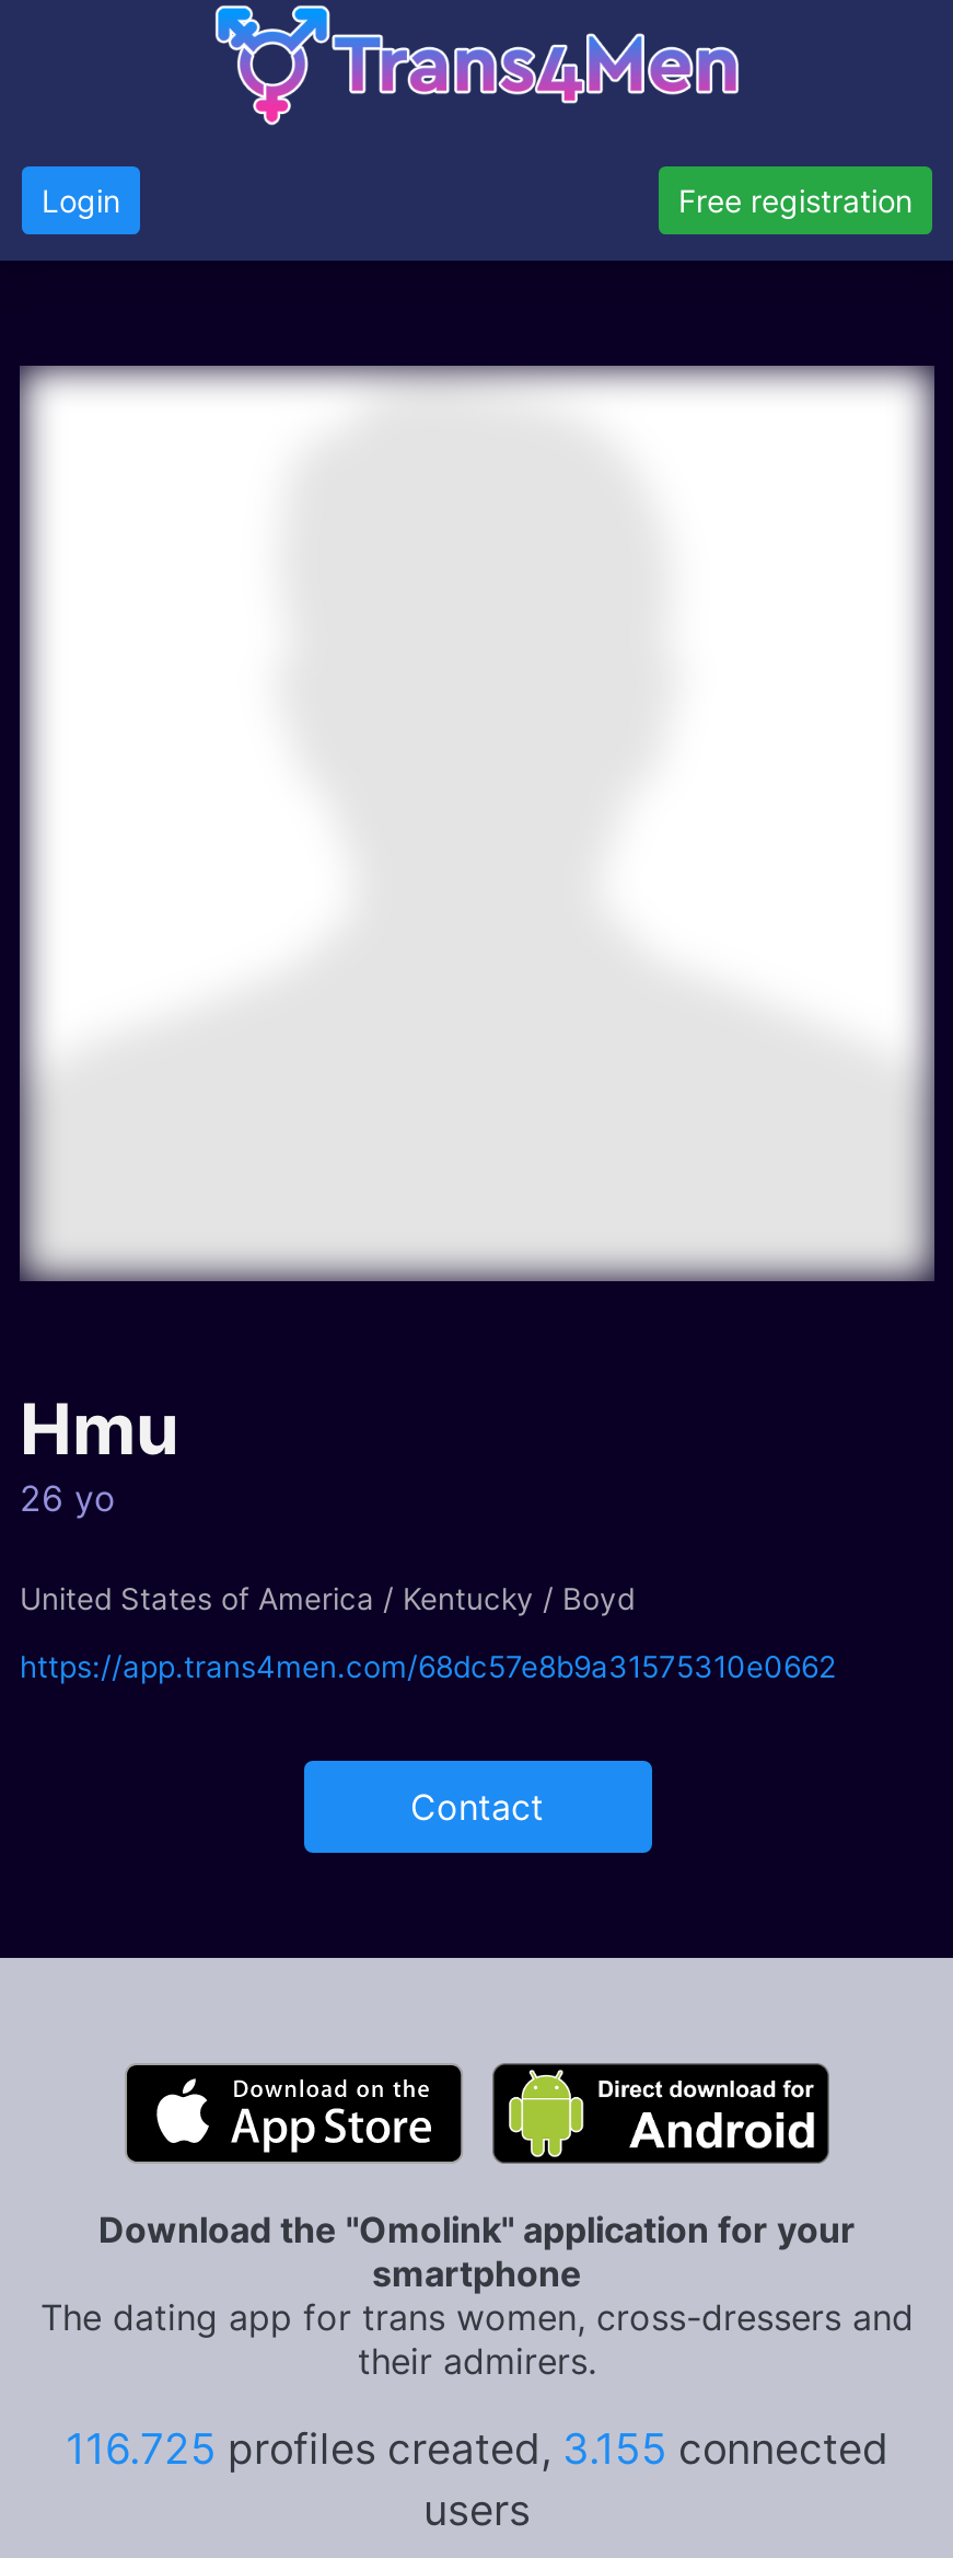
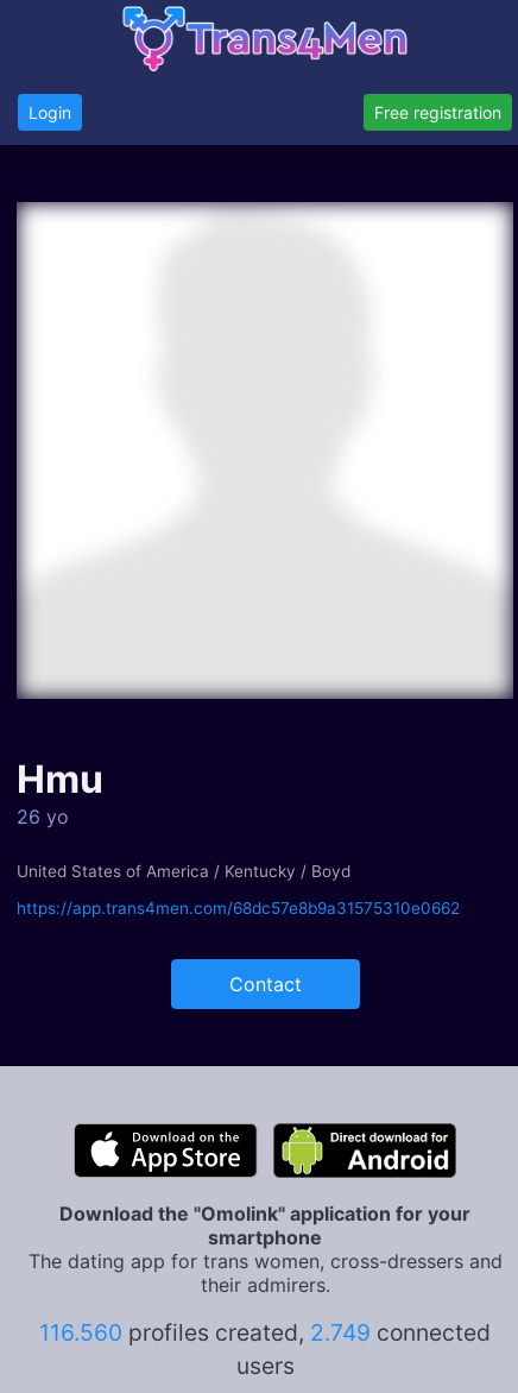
[66,2422,888,2475] 116.725 profiles created, 3.155 connected -> [39,1318,491,1347] 116.560 profiles created, 2.749 connected

